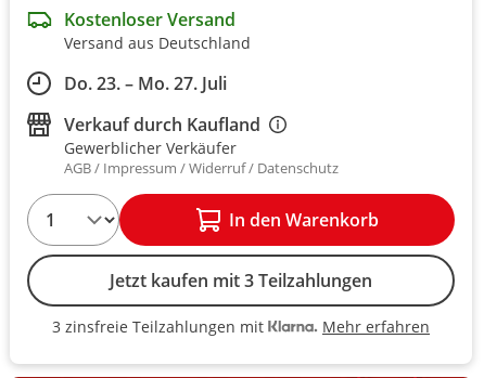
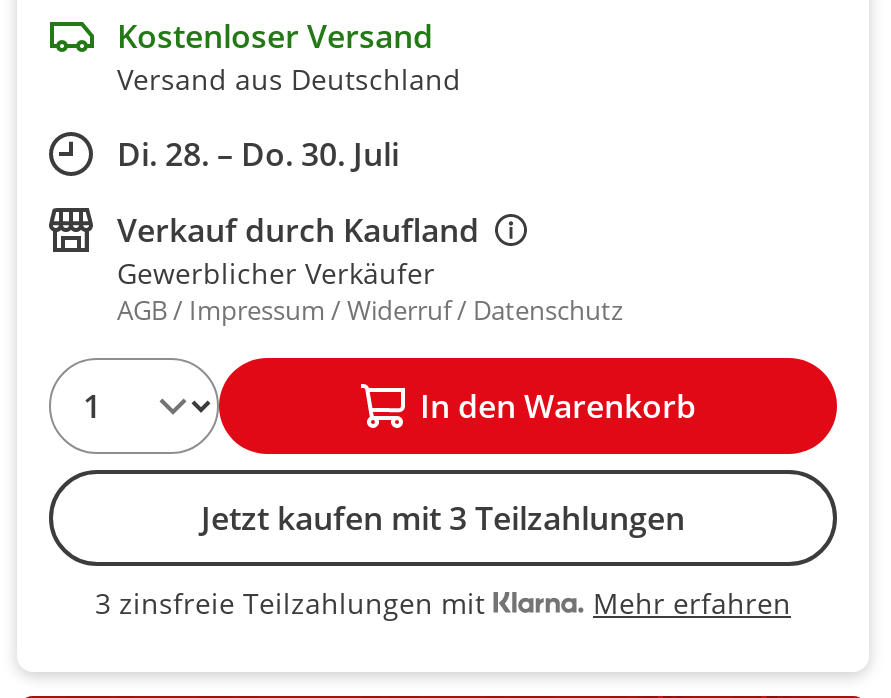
[64,72,227,95] Do. 23. – Mo. 27. Juli -> [117,132,399,176] Di. 28. – Do. 30. Juli

